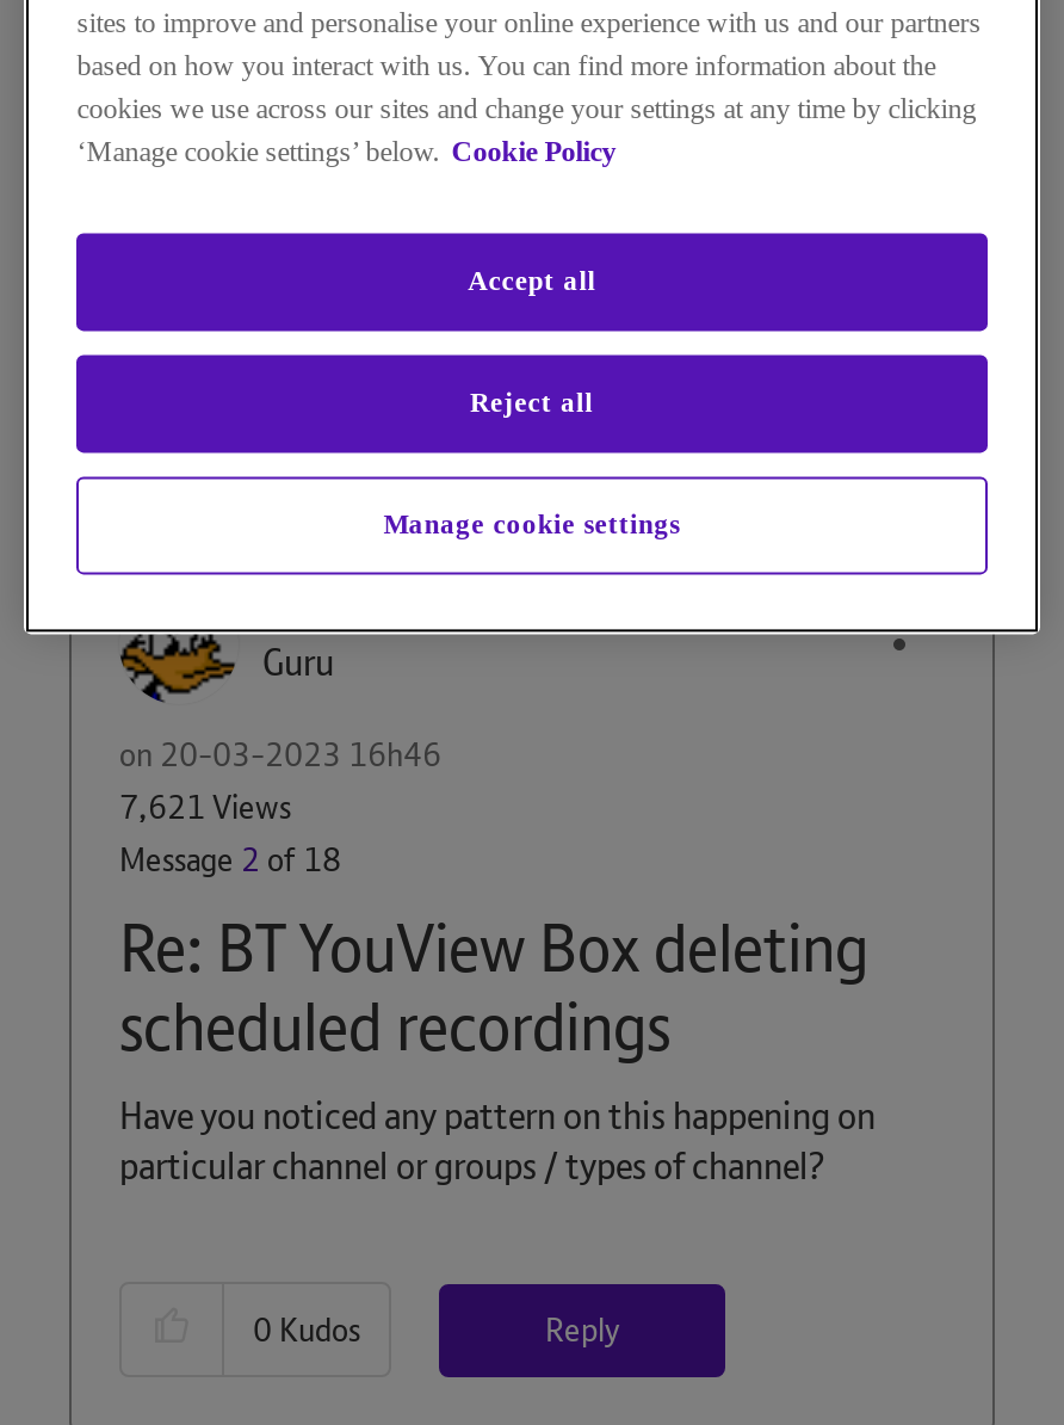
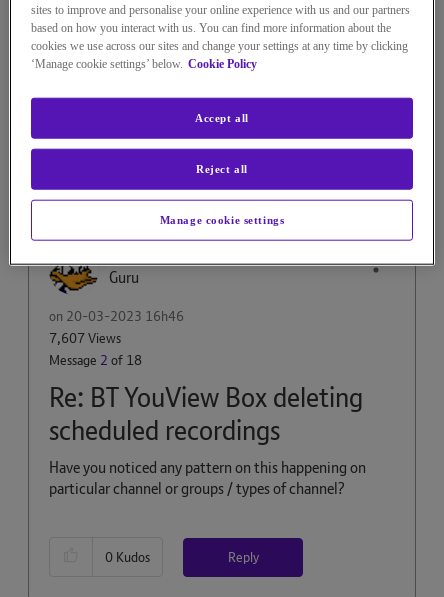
[119,784,291,827] 7,621 Views -> [49,328,121,346] 7,607 Views

